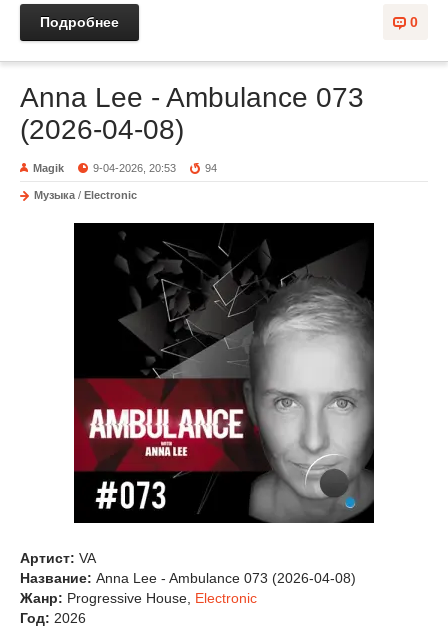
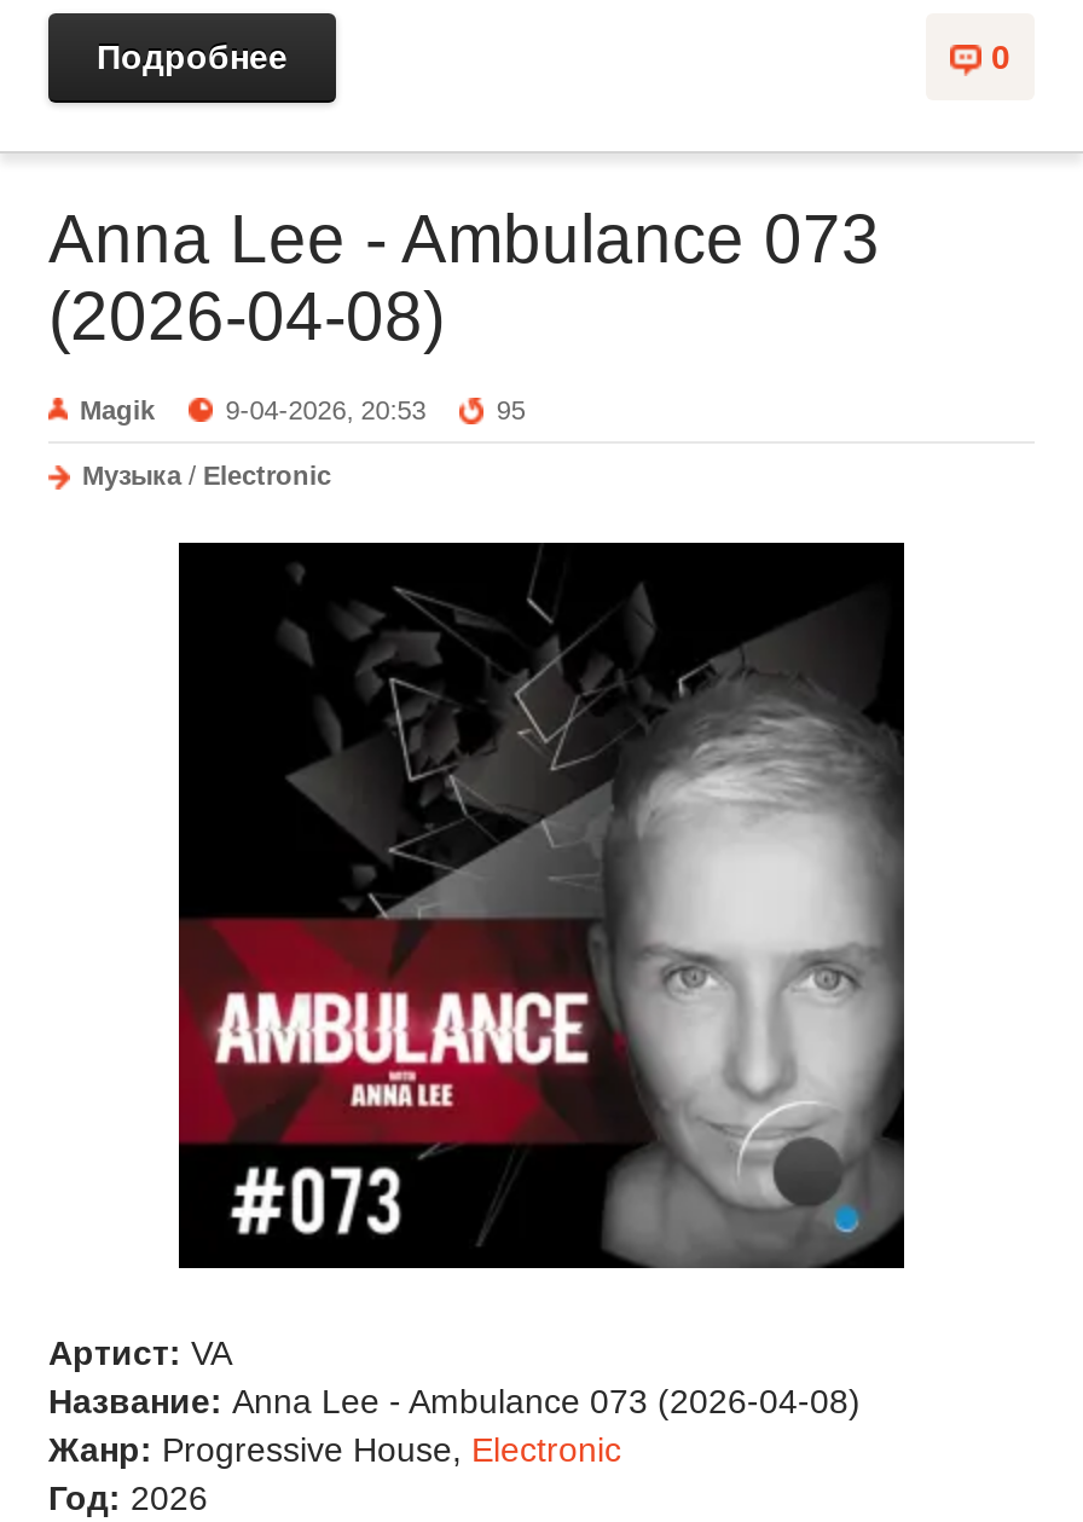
[205,162,217,174] 94 -> [497,395,526,424] 95

